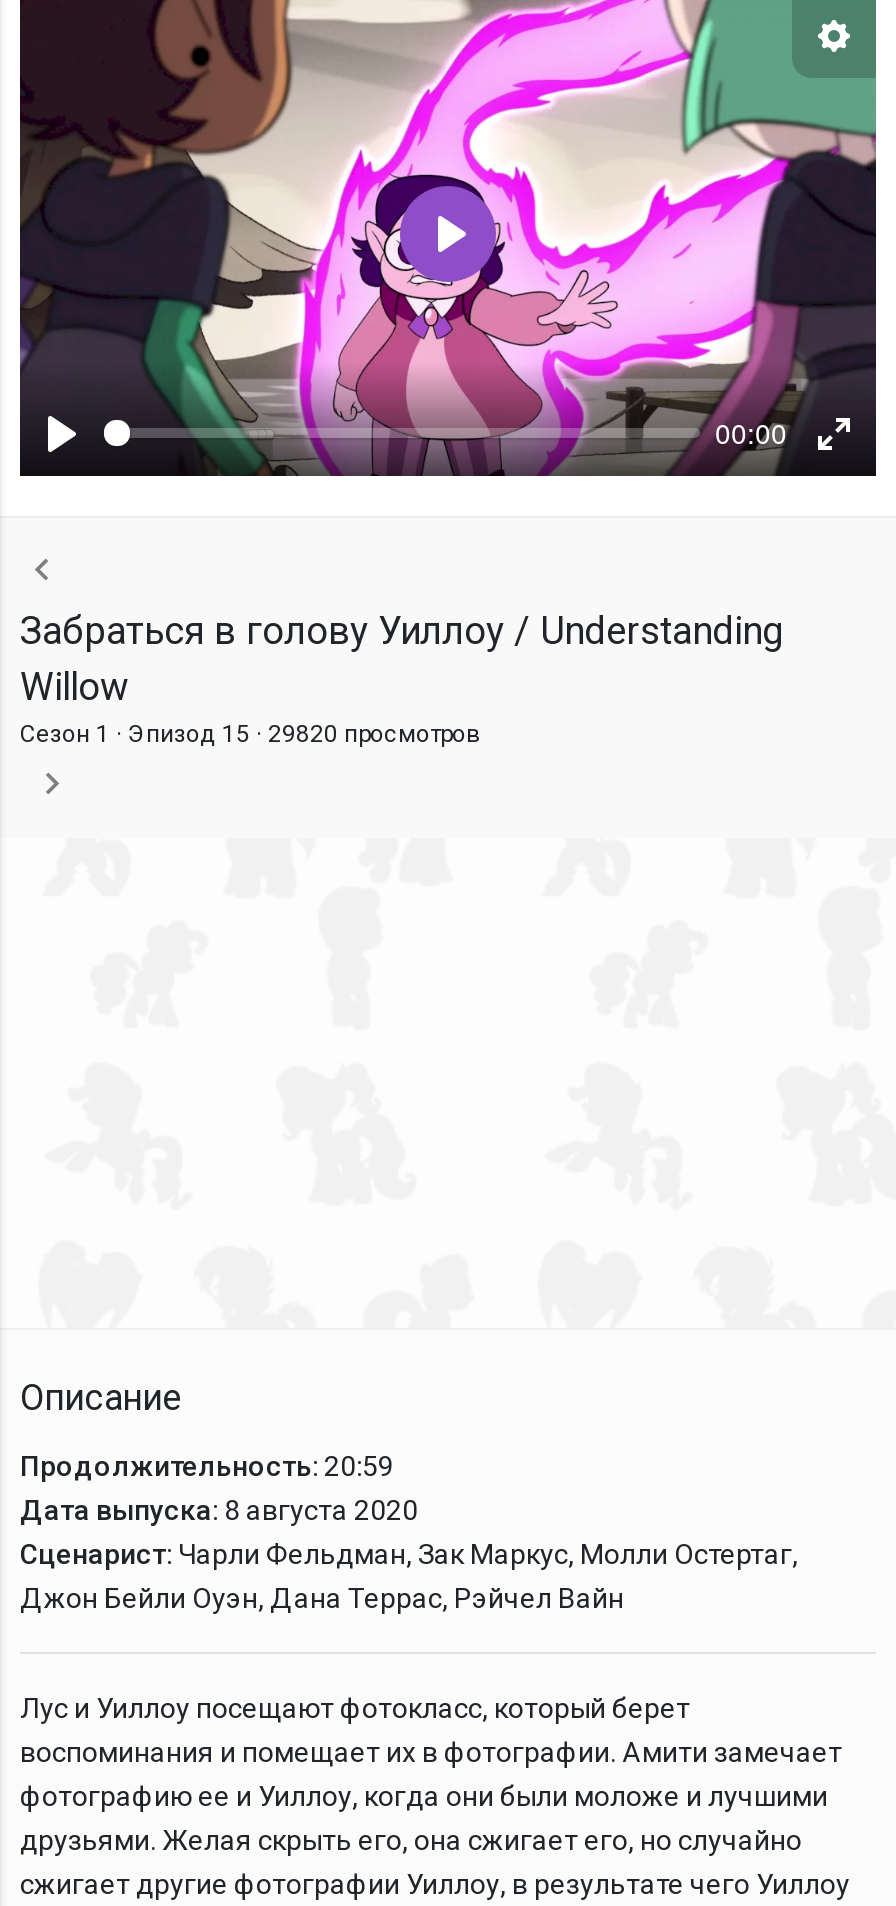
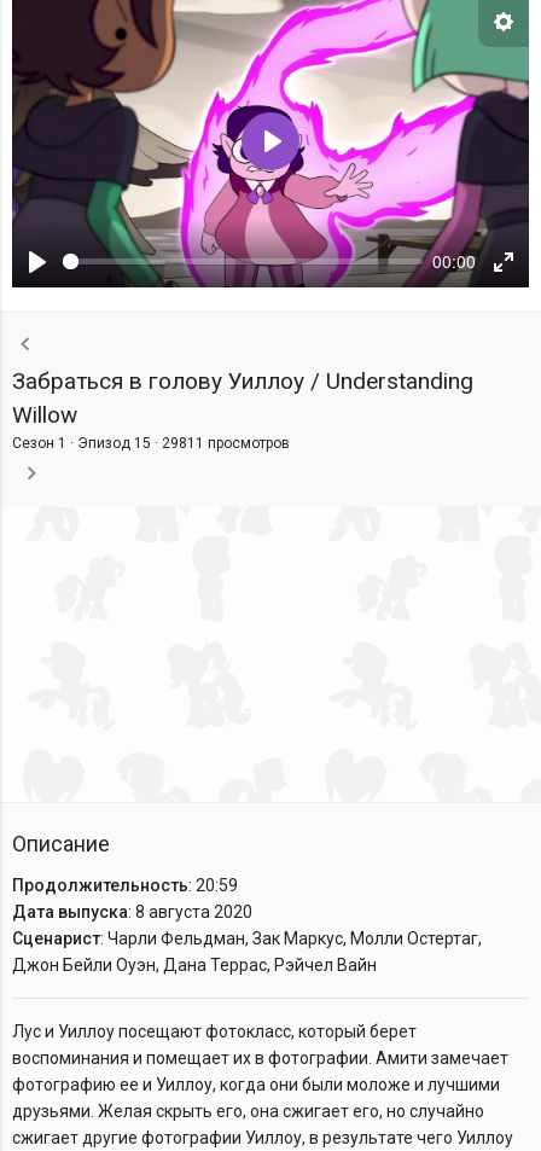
[20,719,480,747] Сезон 1 · Эпизод 15 · 29820 просмотров -> [12,434,290,451] Сезон 1 · Эпизод 15 · 29811 просмотров

